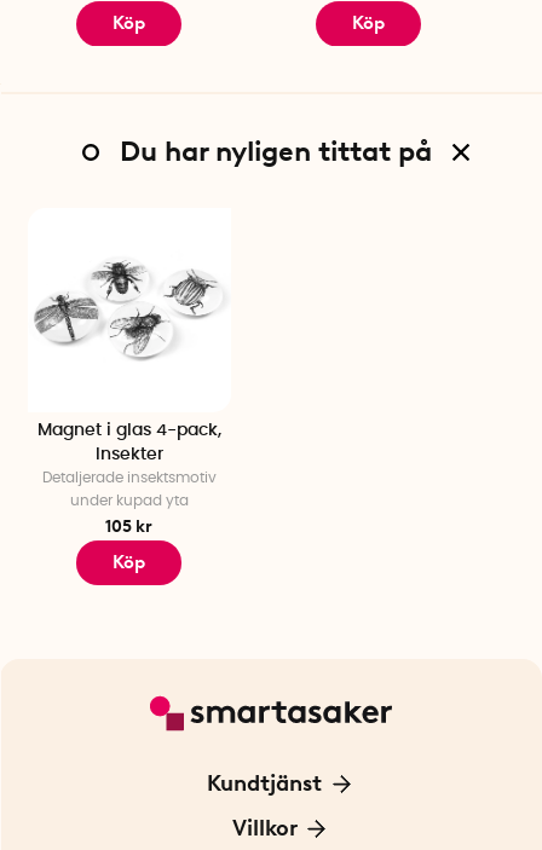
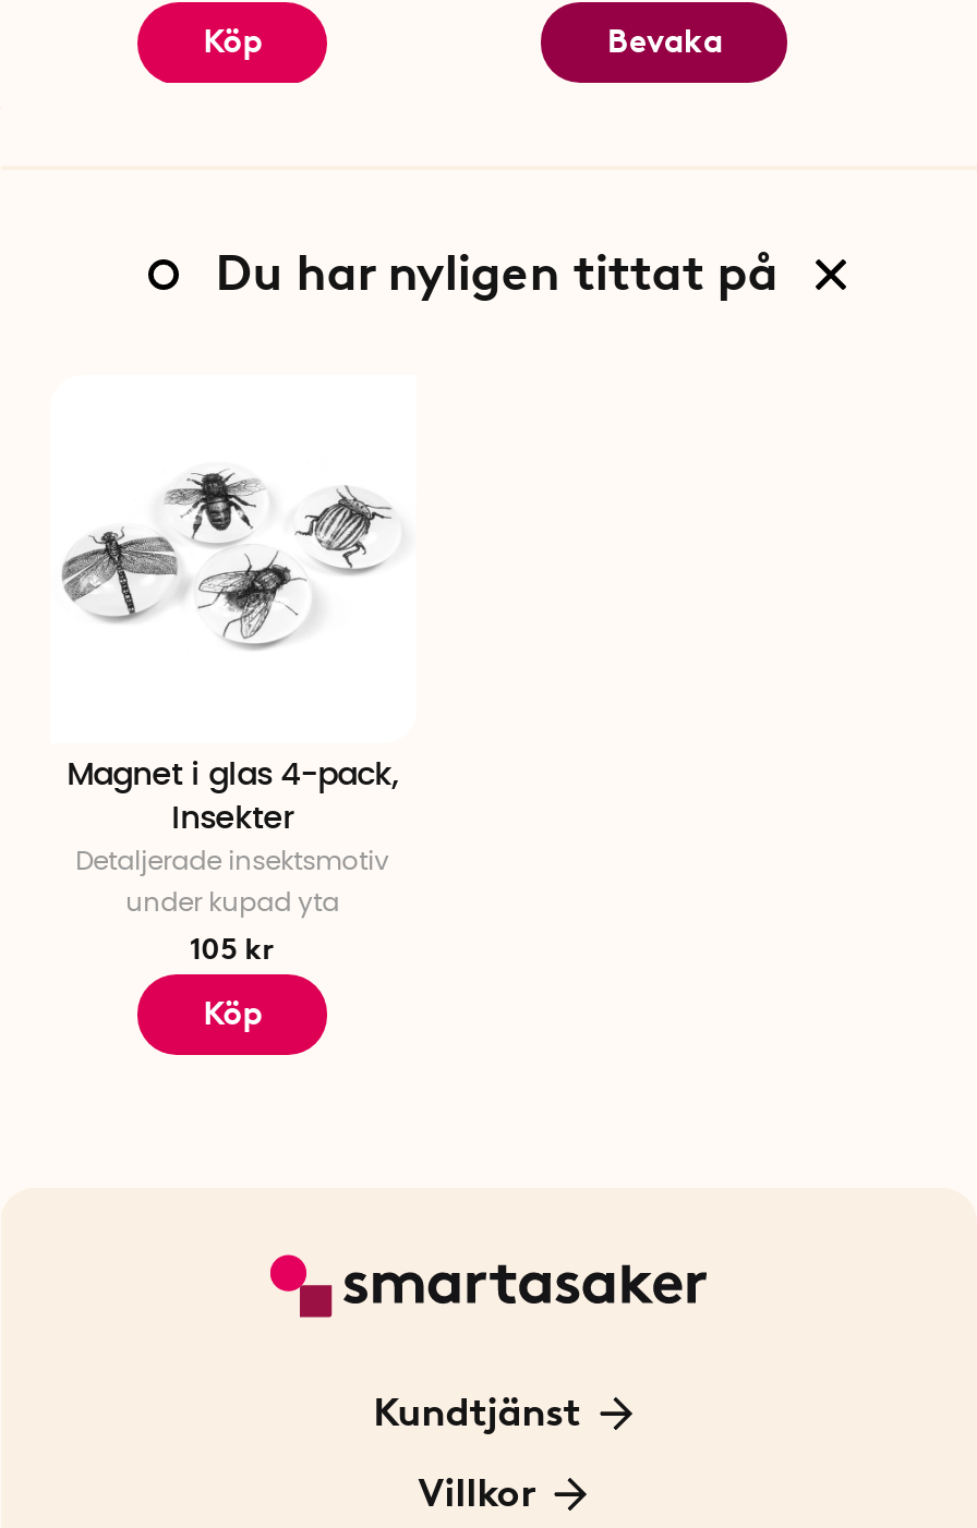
[352,12,385,34] Köp -> [607,22,723,61] Bevaka

